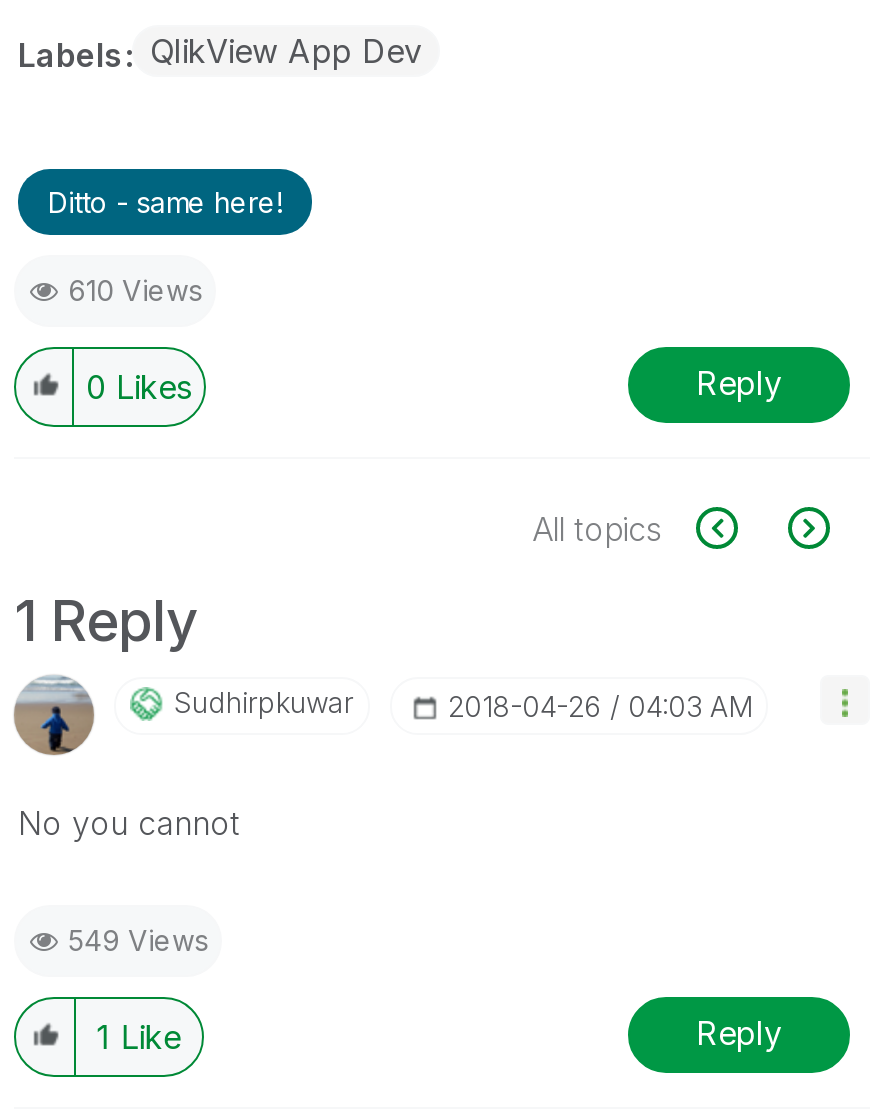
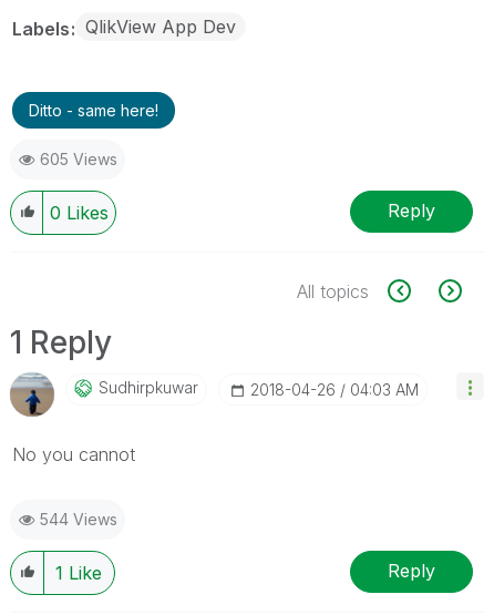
[68,272,202,306] 610 Views -> [40,149,117,168] 605 Views
[68,922,208,956] 549 Views -> [40,509,117,528] 544 Views

